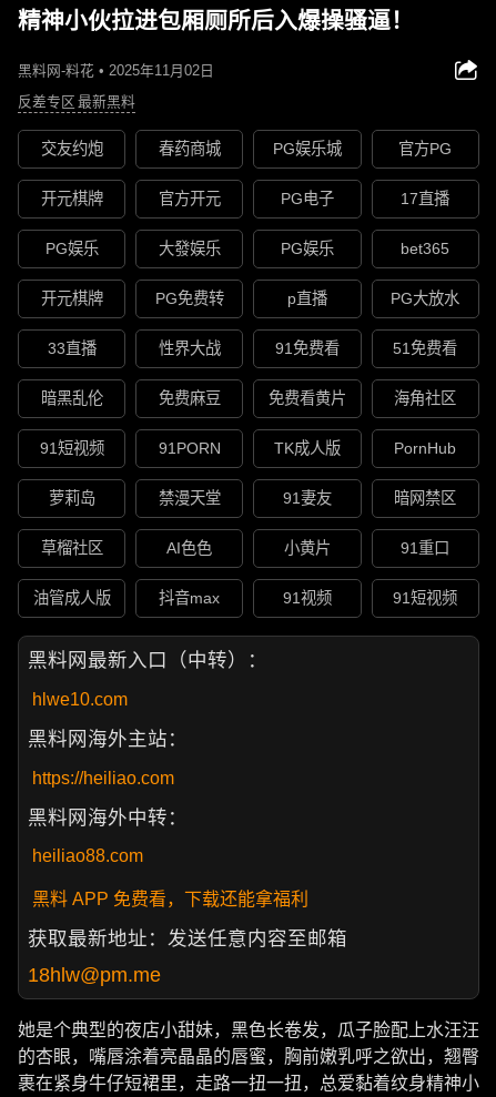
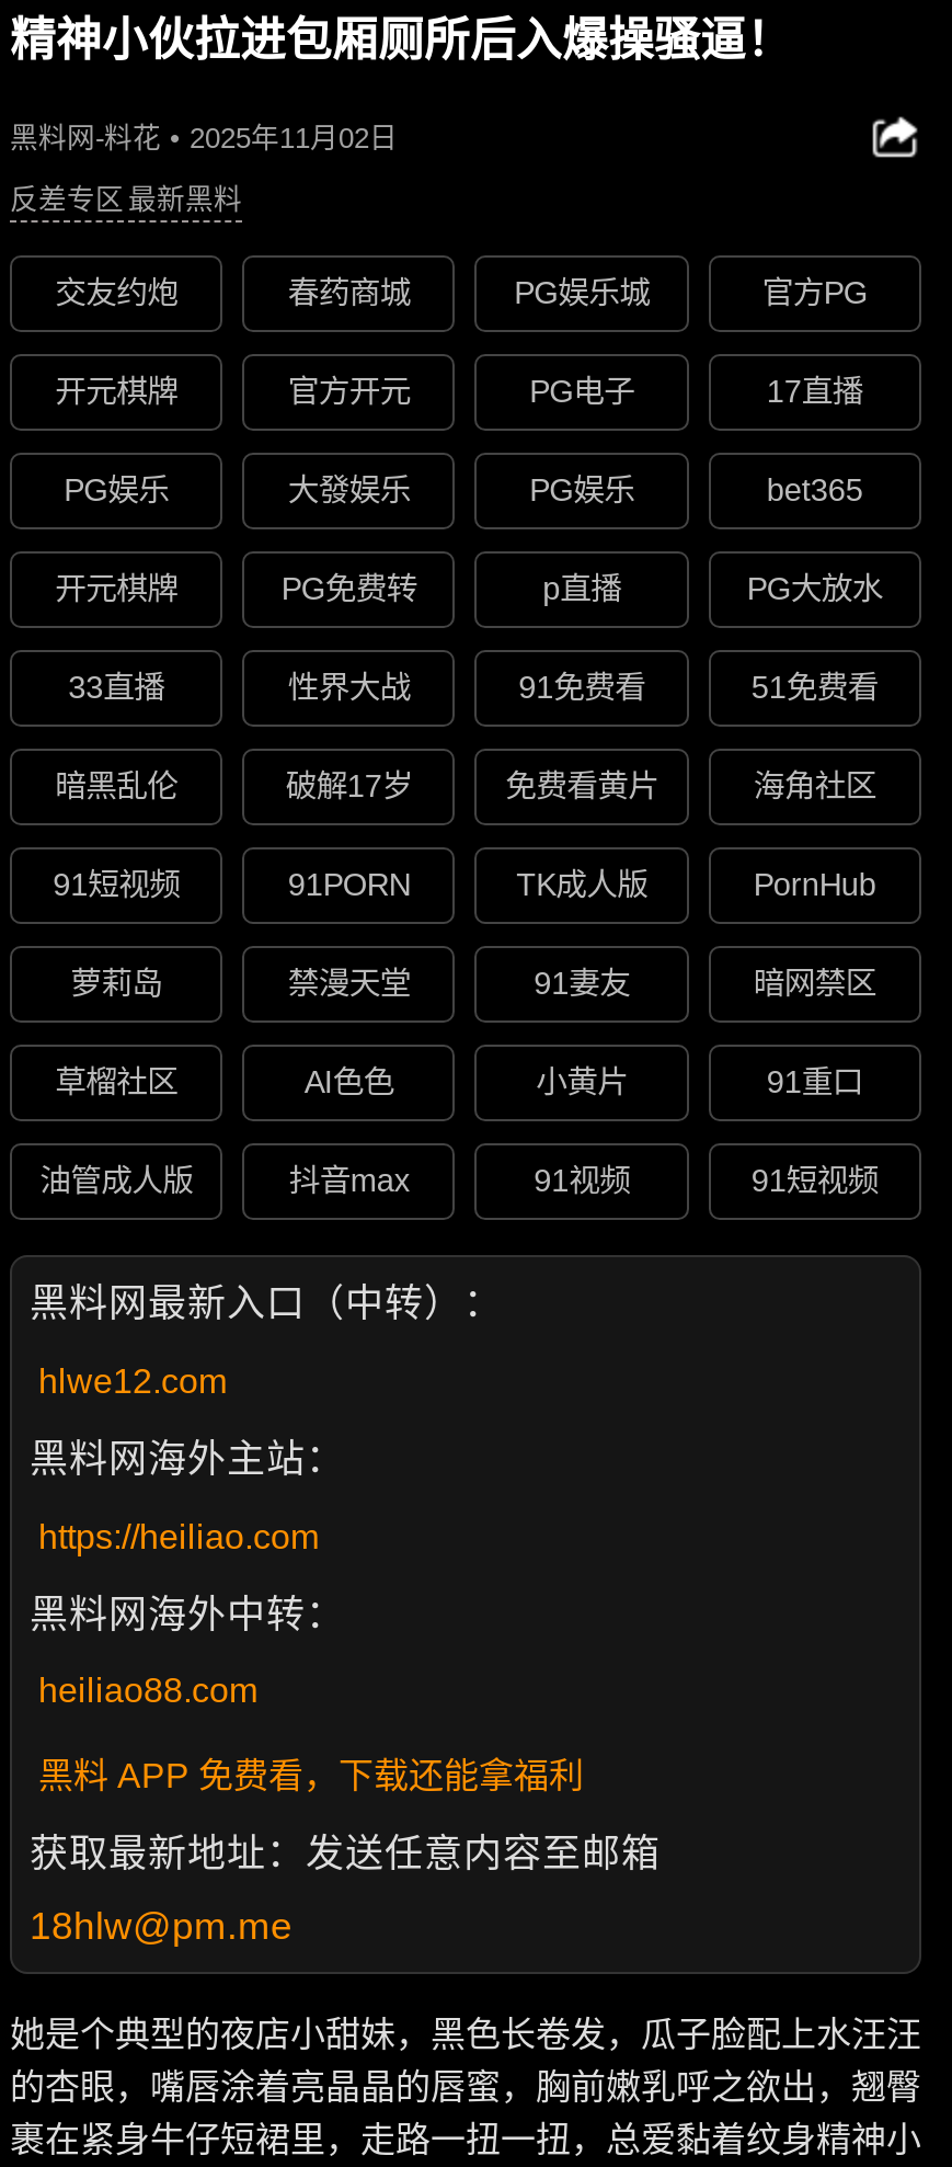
[158,390,221,408] 免费麻豆 -> [285,769,413,804] 破解17岁
[32,690,128,709] hlwe10.com -> [38,1362,227,1399] hlwe12.com

